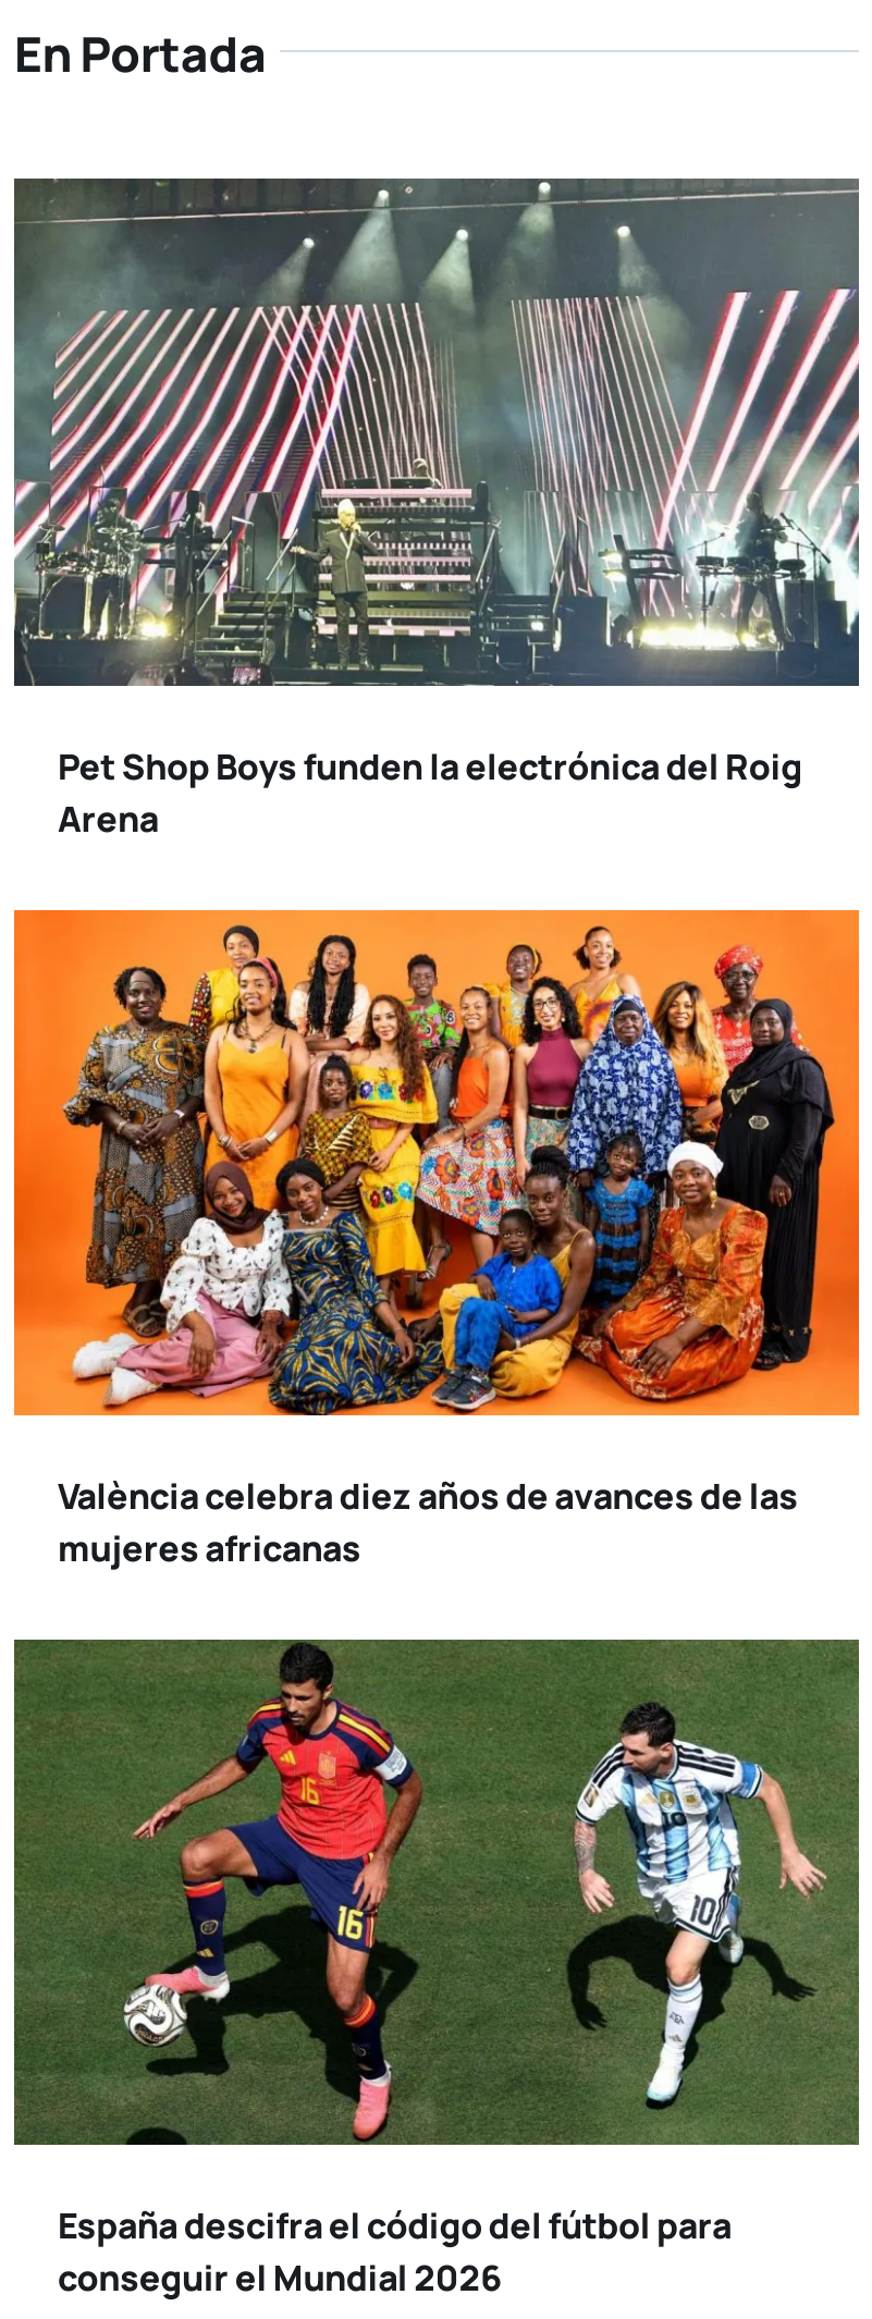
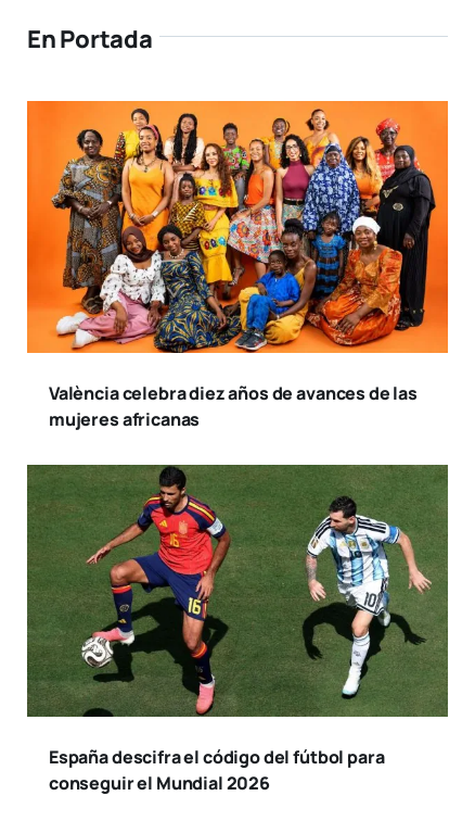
[12,176,861,841] [image] | Pet Shop Boys funden la electrónica del Roig | Arena -> none

